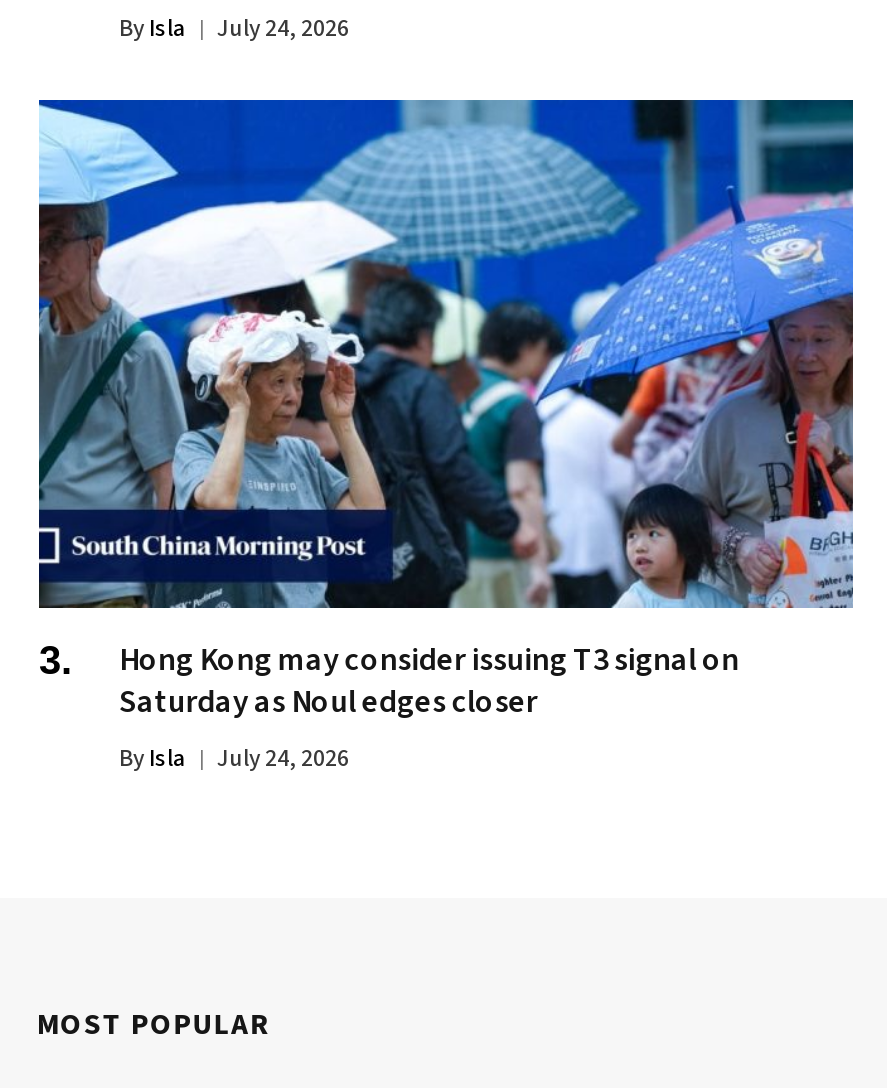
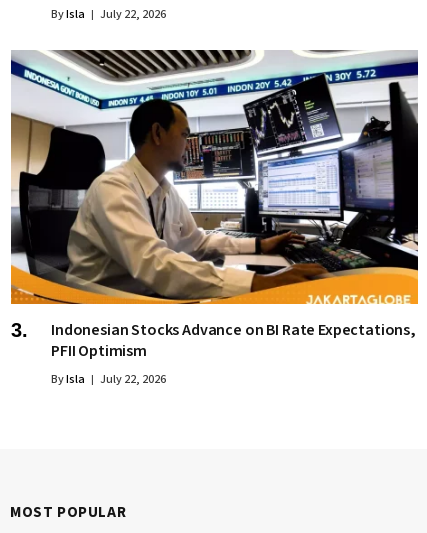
[119,12,349,46] By Isla July 24, 2026 -> [51,6,166,23] By Isla July 22, 2026
[37,98,855,724] [image] | Hong Kong may consider issuing T3 signal on | Saturday as Noul edges closer -> [10,49,419,362] [image] | Indonesian Stocks Advance on BI Rate Expectations, | PFII Optimism
[119,742,349,776] By Isla July 24, 2026 -> [51,371,166,388] By Isla July 22, 2026

